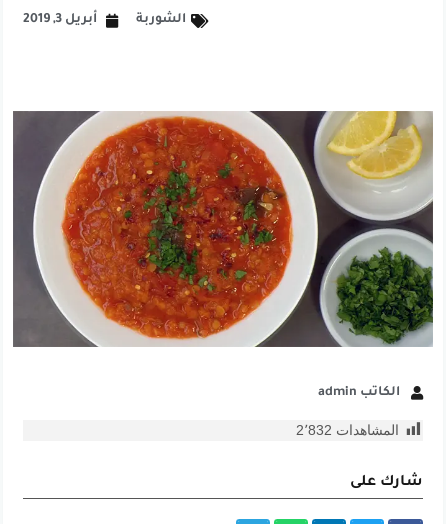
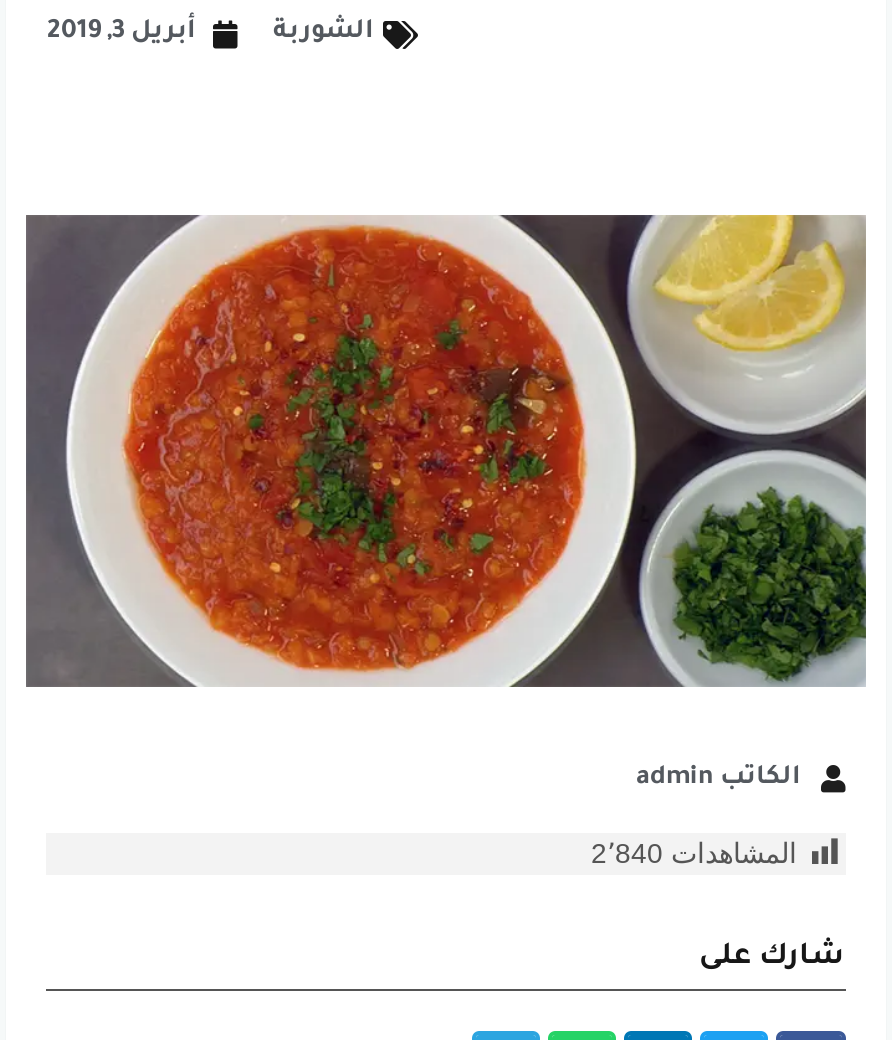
[295,421,398,437] المشاهدات 2٬832 -> [591,836,797,868] المشاهدات 2٬840

